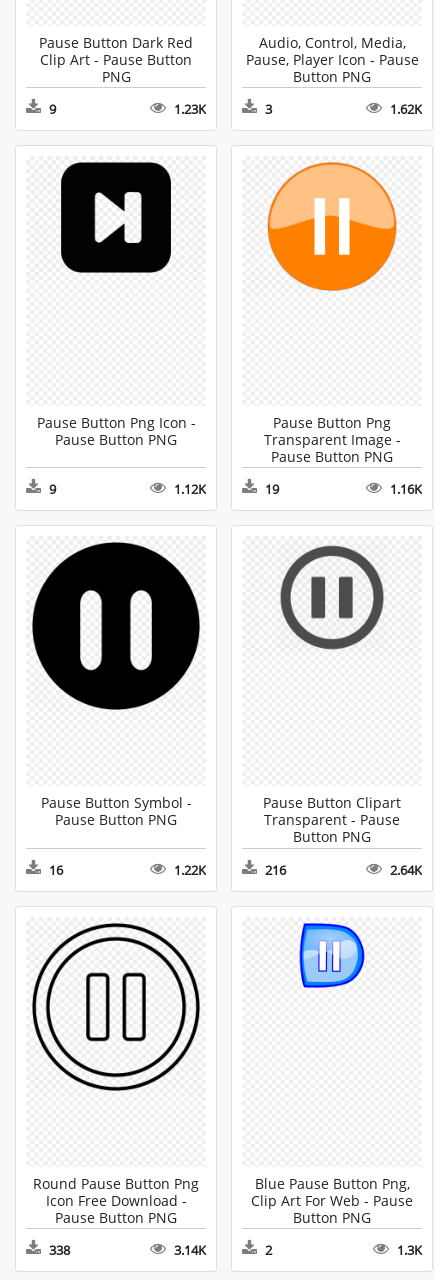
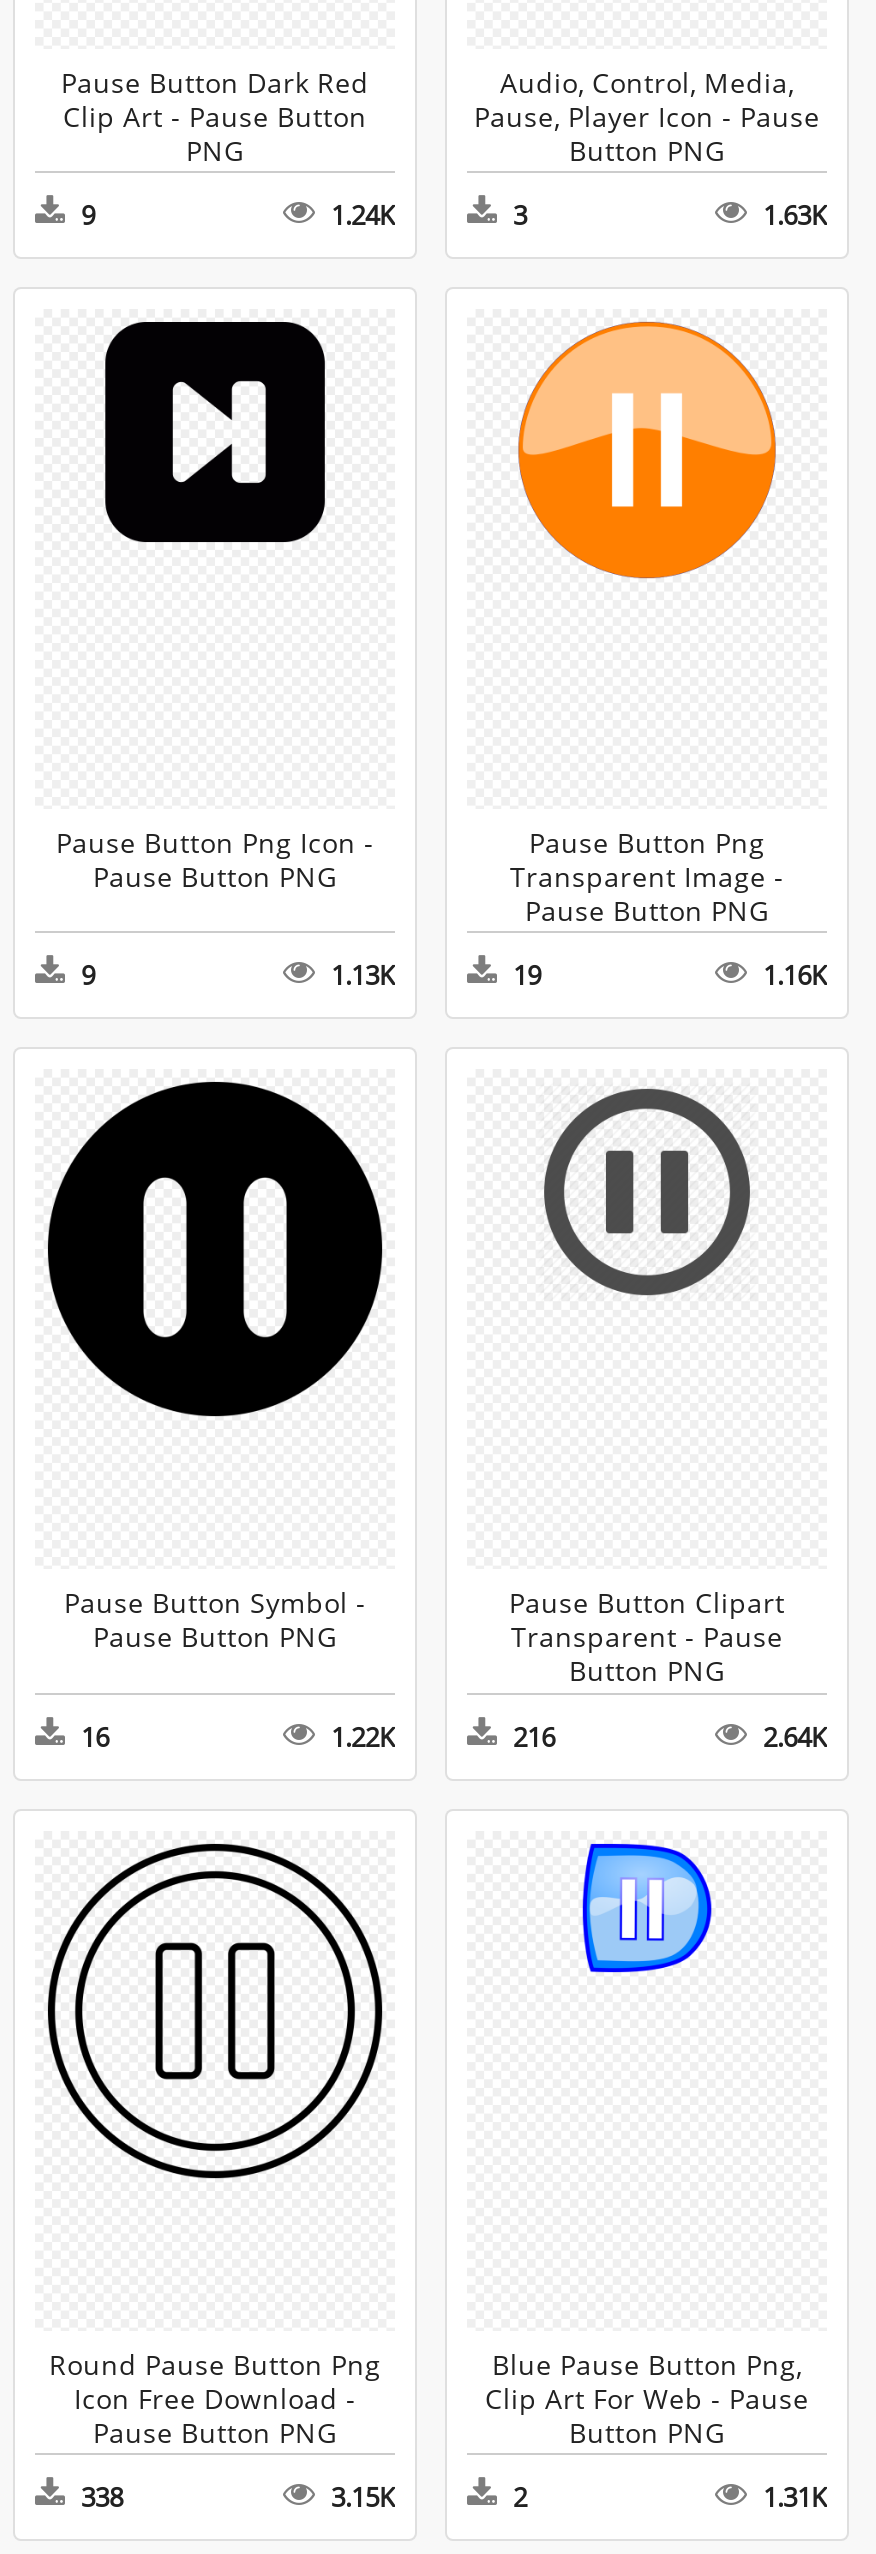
[174,100,206,118] 1.23K -> [331,197,395,233] 1.24K
[390,100,422,118] 1.62K -> [763,197,827,233] 1.63K
[174,480,206,498] 1.12K -> [331,958,395,994] 1.13K
[174,1241,206,1259] 3.14K -> [331,2479,395,2515] 3.15K
[397,1241,422,1259] 1.3K -> [763,2479,827,2515] 1.31K

